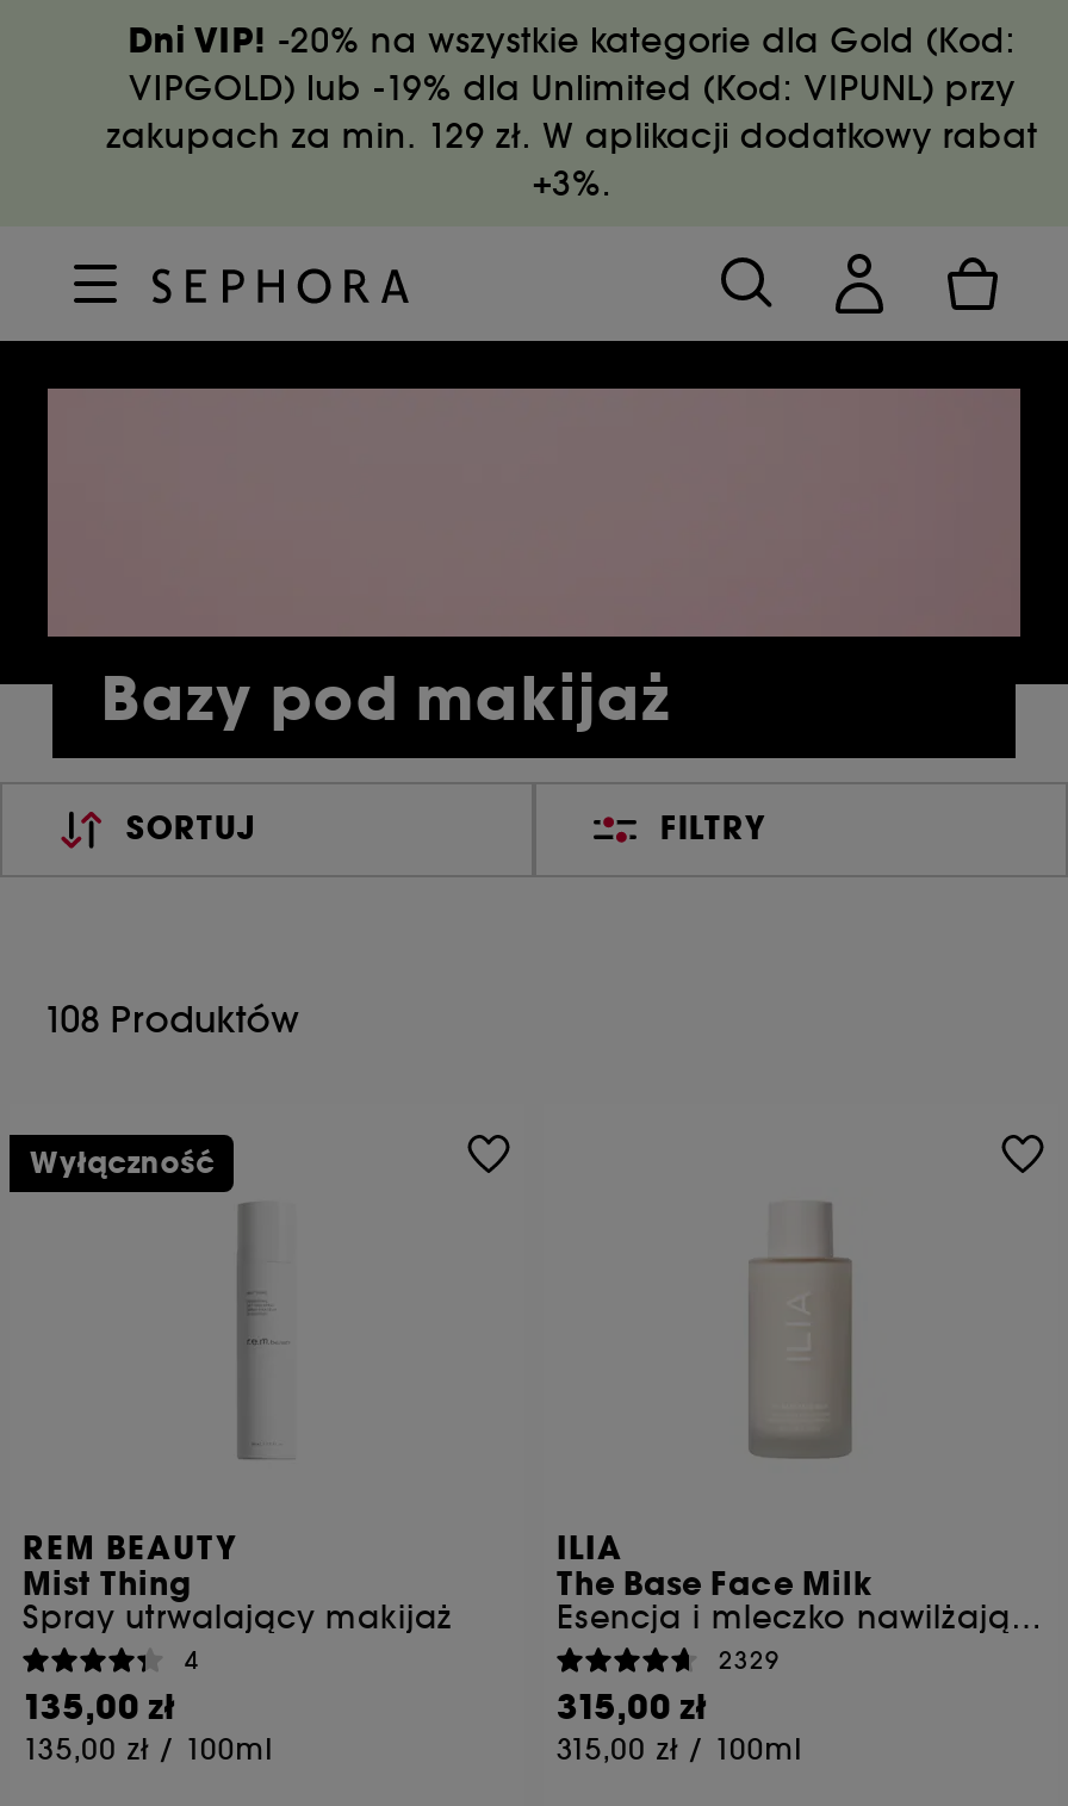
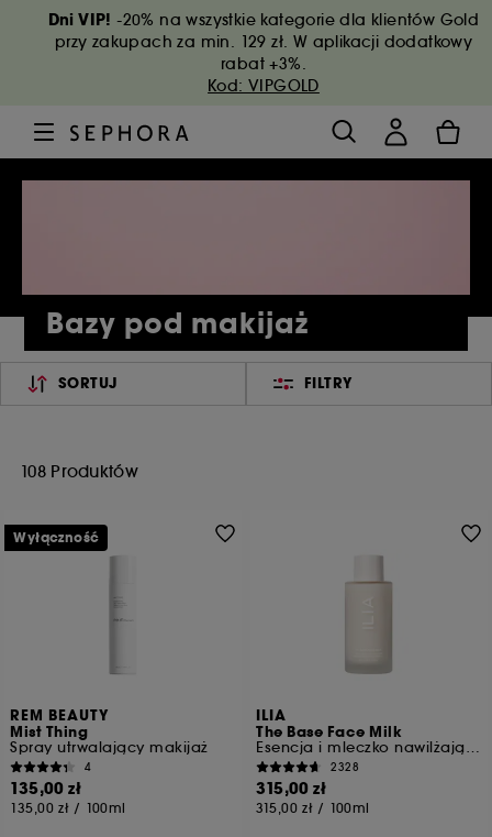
[106,17,1038,205] Dni VIP! -20% na wszystkie kategorie dla Gold (Kod: | VIPGOLD) lub -19% dla Unlimited (Kod: VIPUNL) przy | zakupach za min. 129 zł. W aplikacji dodatkowy rabat | +3%. -> [48,9,479,96] Dni VIP! -20% na wszystkie kategorie dla klientów Gold | przy zakupach za min. 129 zł. W aplikacji dodatkowy | rabat +3%. | Kod: VIPGOLD
[719,1644,781,1675] 2329 -> [331,759,360,774] 2328

